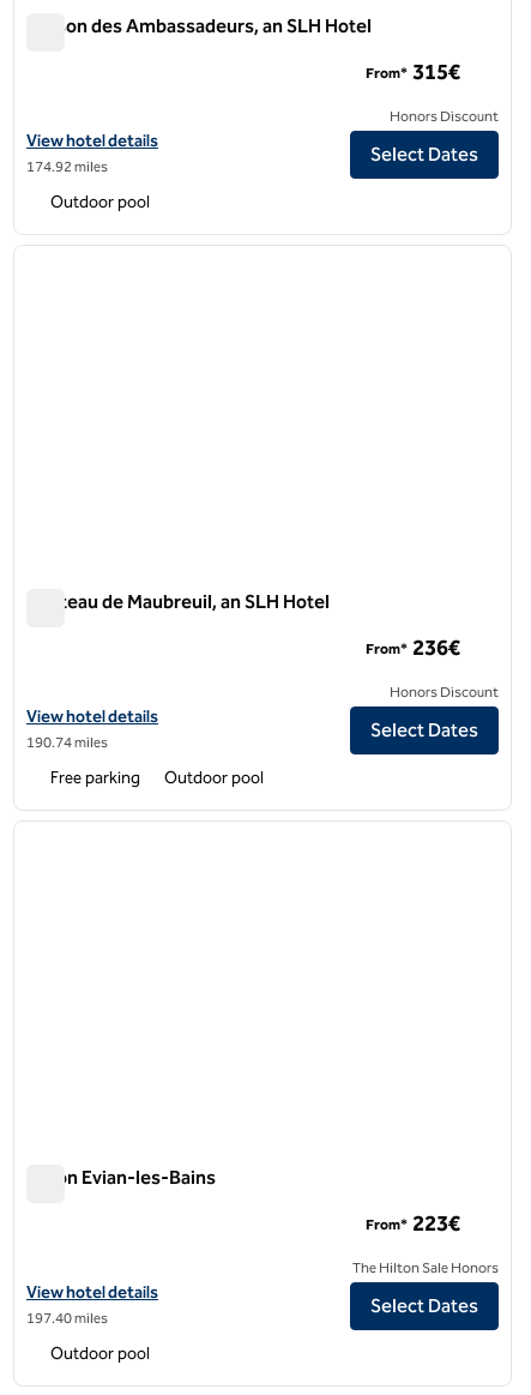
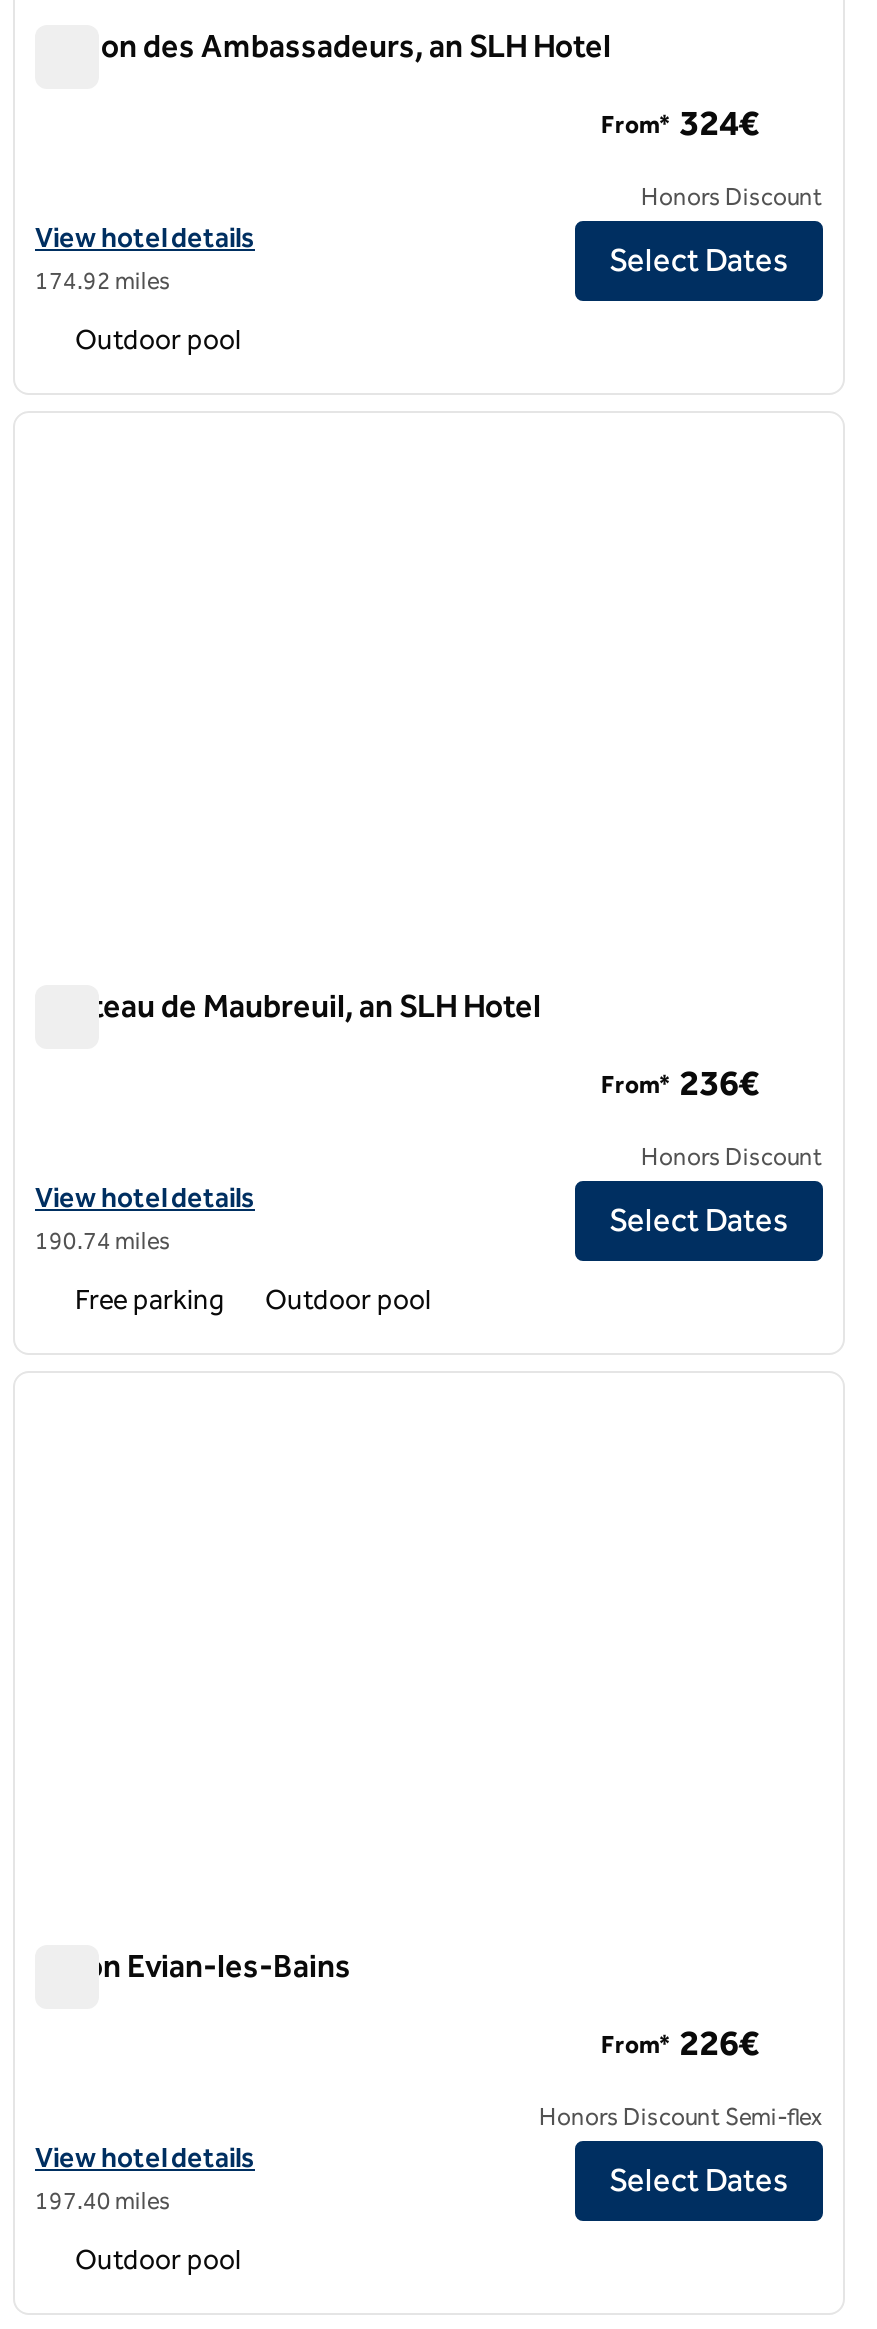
[366,59,460,86] From* 315€ -> [601,102,759,146] From* 324€
[366,1211,460,1237] From* 223€ -> [601,2022,759,2066] From* 226€
[352,1259,499,1276] The Hilton Sale Honors -> [539,2103,823,2131] Honors Discount Semi-flex

